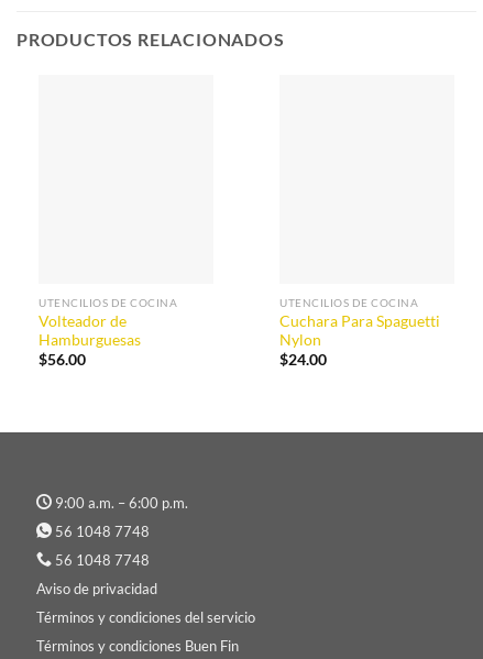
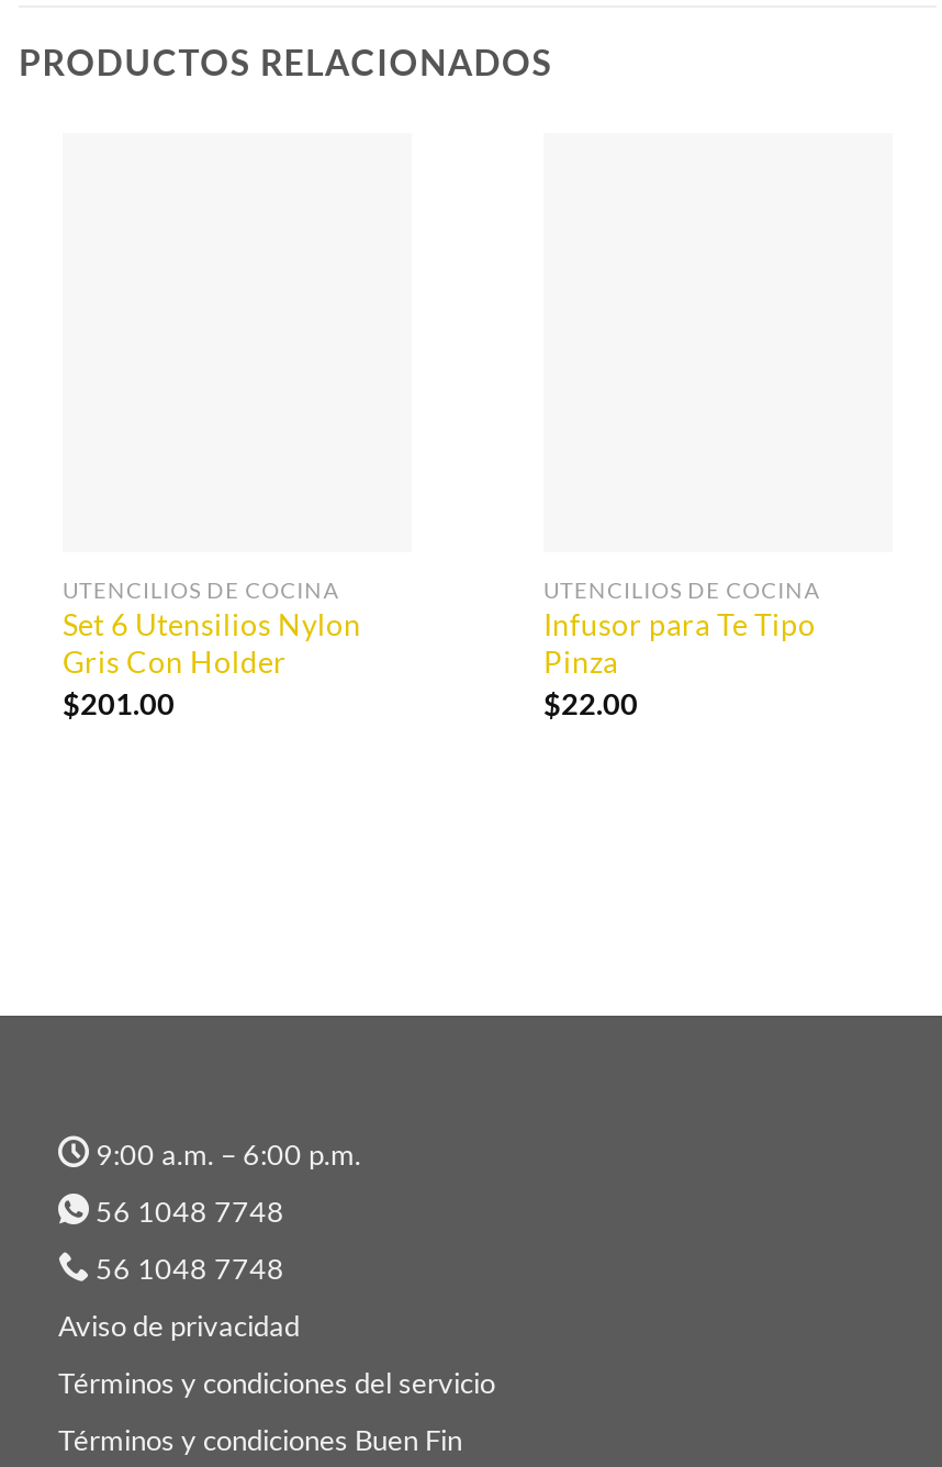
[39,312,141,369] Volteador de | Hamburguesas | $56.00 -> [63,607,361,720] Set 6 Utensilios Nylon | Gris Con Holder | $201.00
[279,312,440,369] Cuchara Para Spaguetti | Nylon | $24.00 -> [543,607,816,720] Infusor para Te Tipo | Pinza | $22.00

